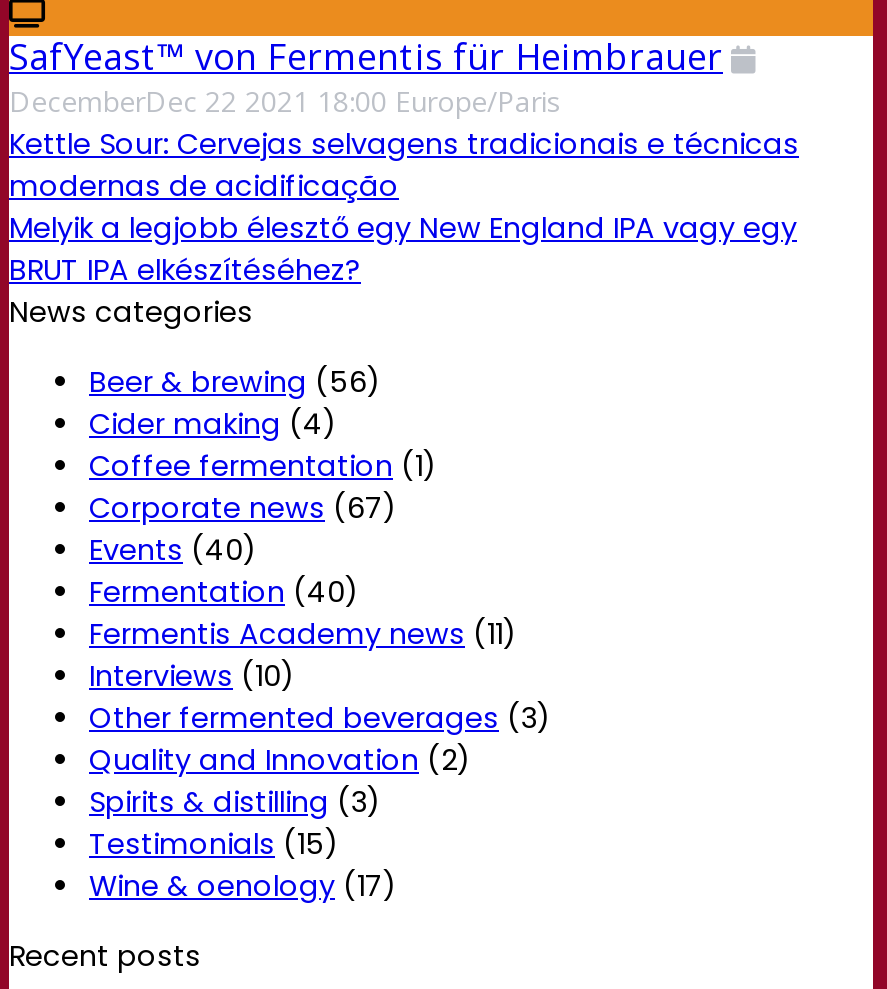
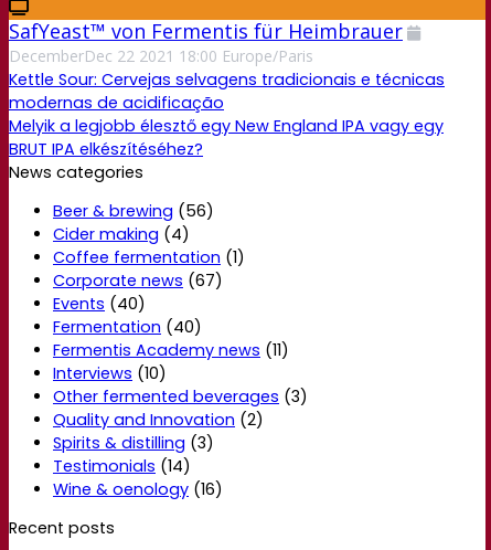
[89,824,339,864] Testimonials (15) -> [53,455,191,477] Testimonials (14)
[89,866,397,906] Wine & oenology (17) -> [53,478,223,500] Wine & oenology (16)

